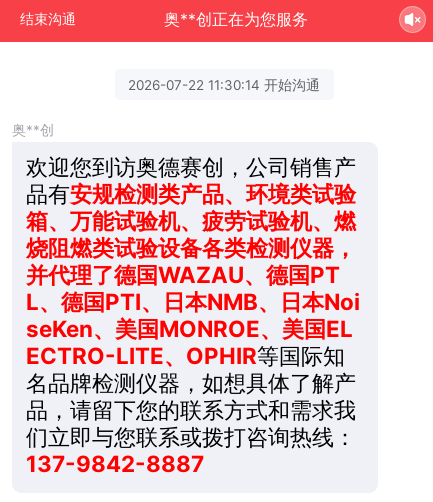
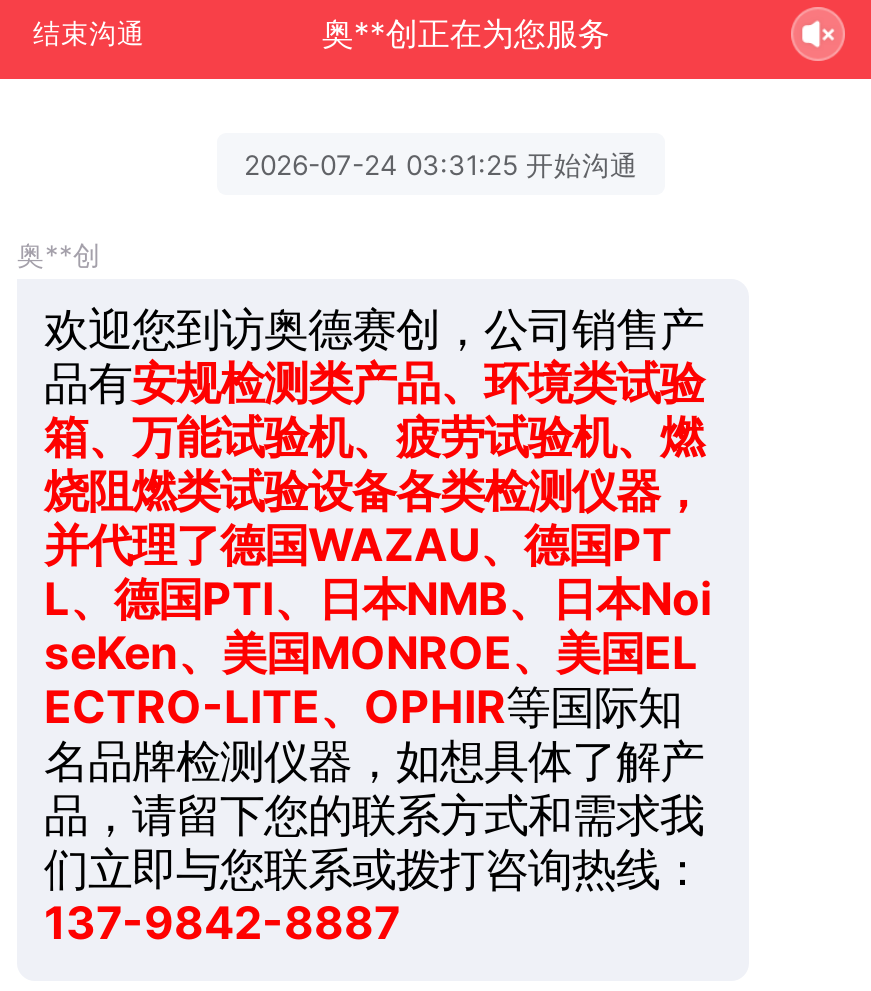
[128,77,320,93] 2026-07-22 11:30:14 开始沟通 -> [244,148,638,180] 2026-07-24 03:31:25 开始沟通

